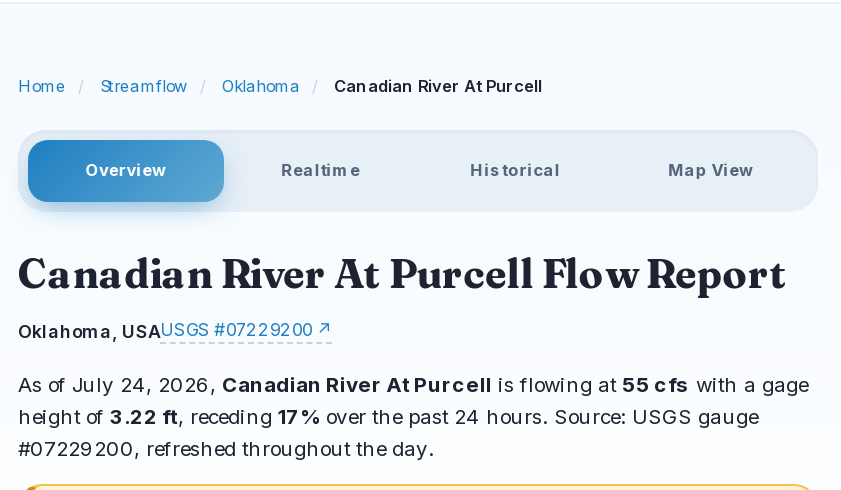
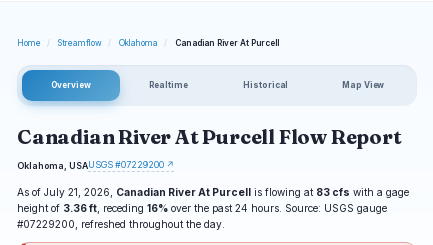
[18,372,808,396] As of July 24, 2026, Canadian River At Purcell is flowing at 55 cfs with a gage -> [17,186,409,198] As of July 21, 2026, Canadian River At Purcell is flowing at 83 cfs with a gage
[18,404,758,428] height of 3.22 ft, receding 17% over the past 24 hours. Source: USGS gauge -> [17,202,387,214] height of 3.36 ft, receding 16% over the past 24 hours. Source: USGS gauge

